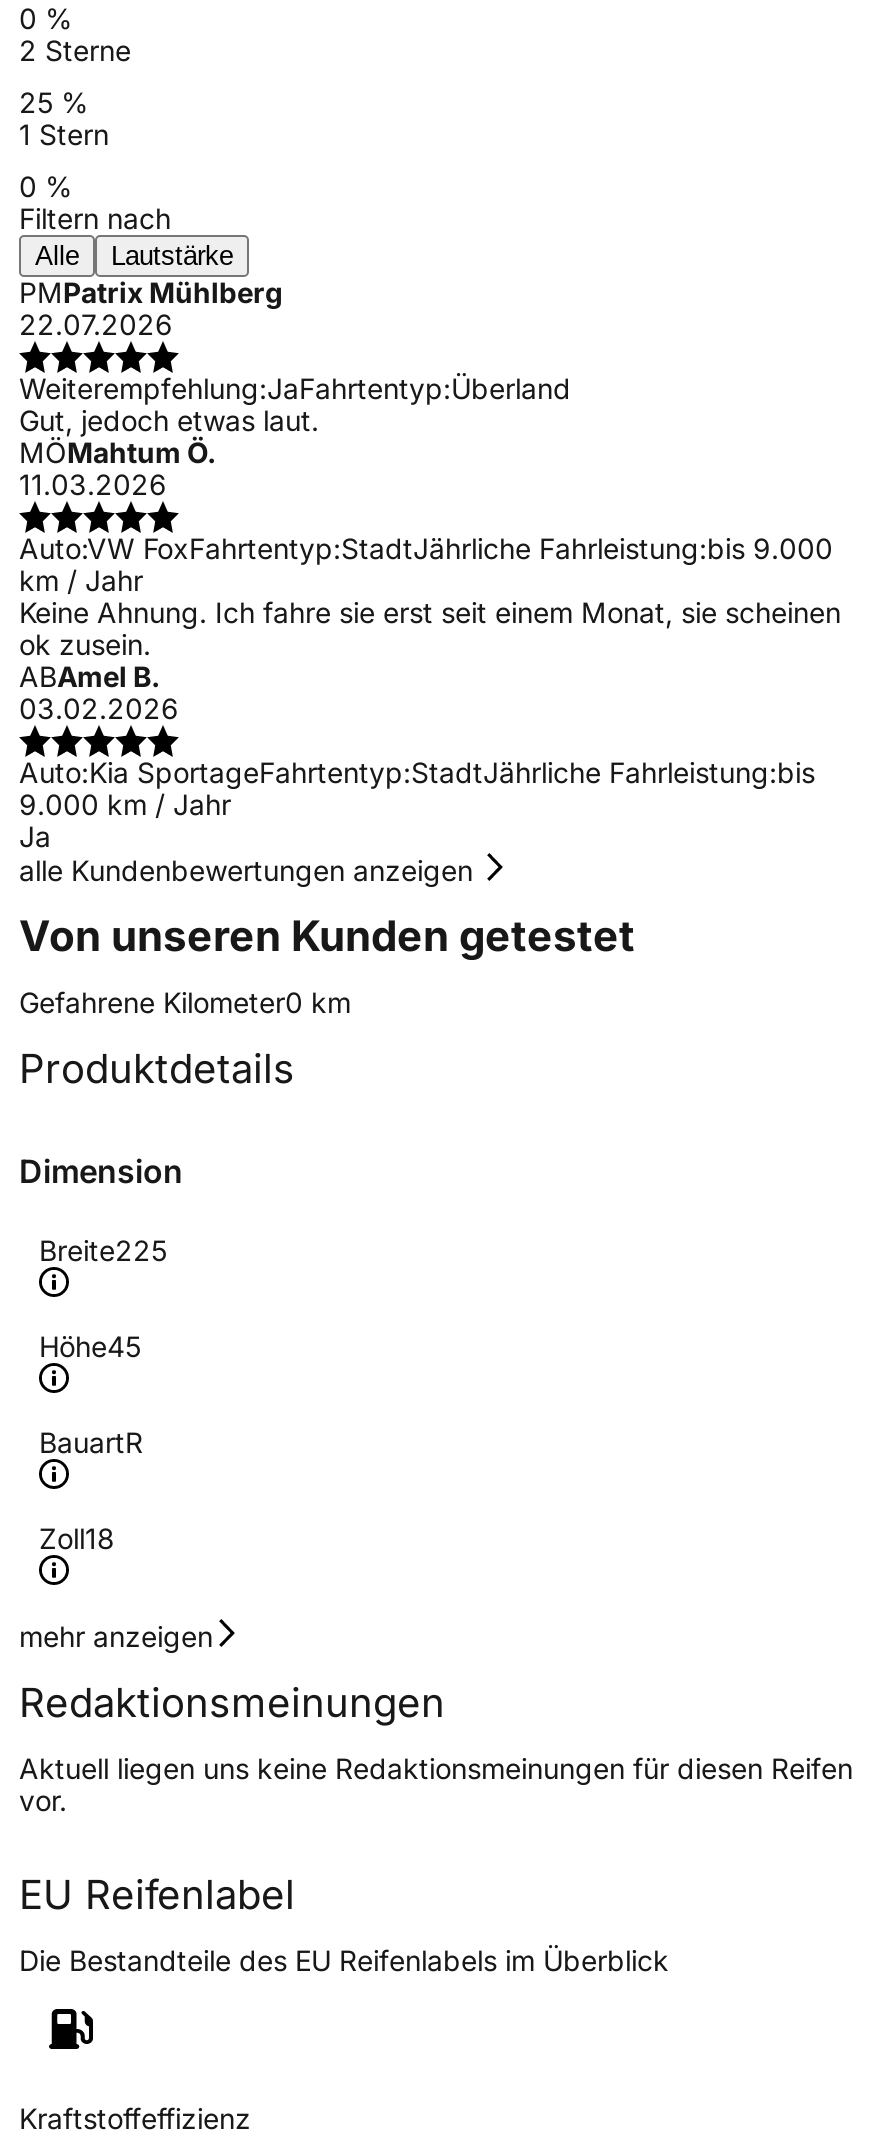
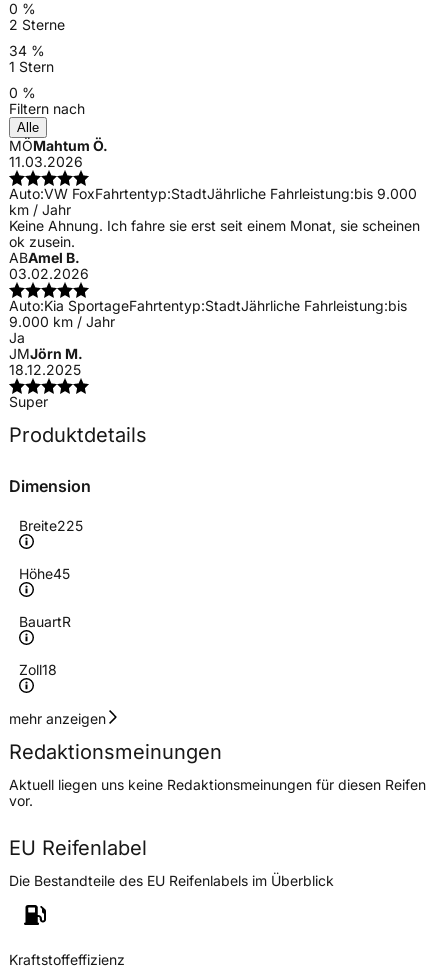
[19,85,89,119] 25 % -> [9,42,45,59] 34 %
[19,241,571,437] Lautstärke | PMPatrix Mühlberg | 22.07.2026 | Weiterempfehlung:JaFahrtentyp:Überland | Gut, jedoch etwas laut. -> none
[19,853,635,1020] alle Kundenbewertungen anzeigen | Von unseren Kunden getestet | Gefahrene Kilometer0 km -> [9,345,83,410] JMJörn M. | 18.12.2025 | Super

